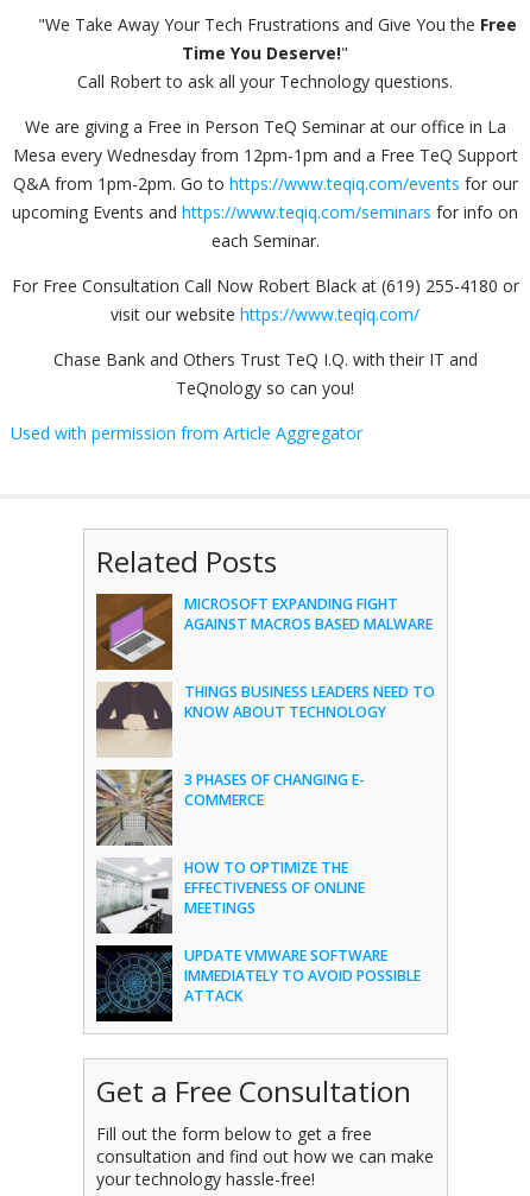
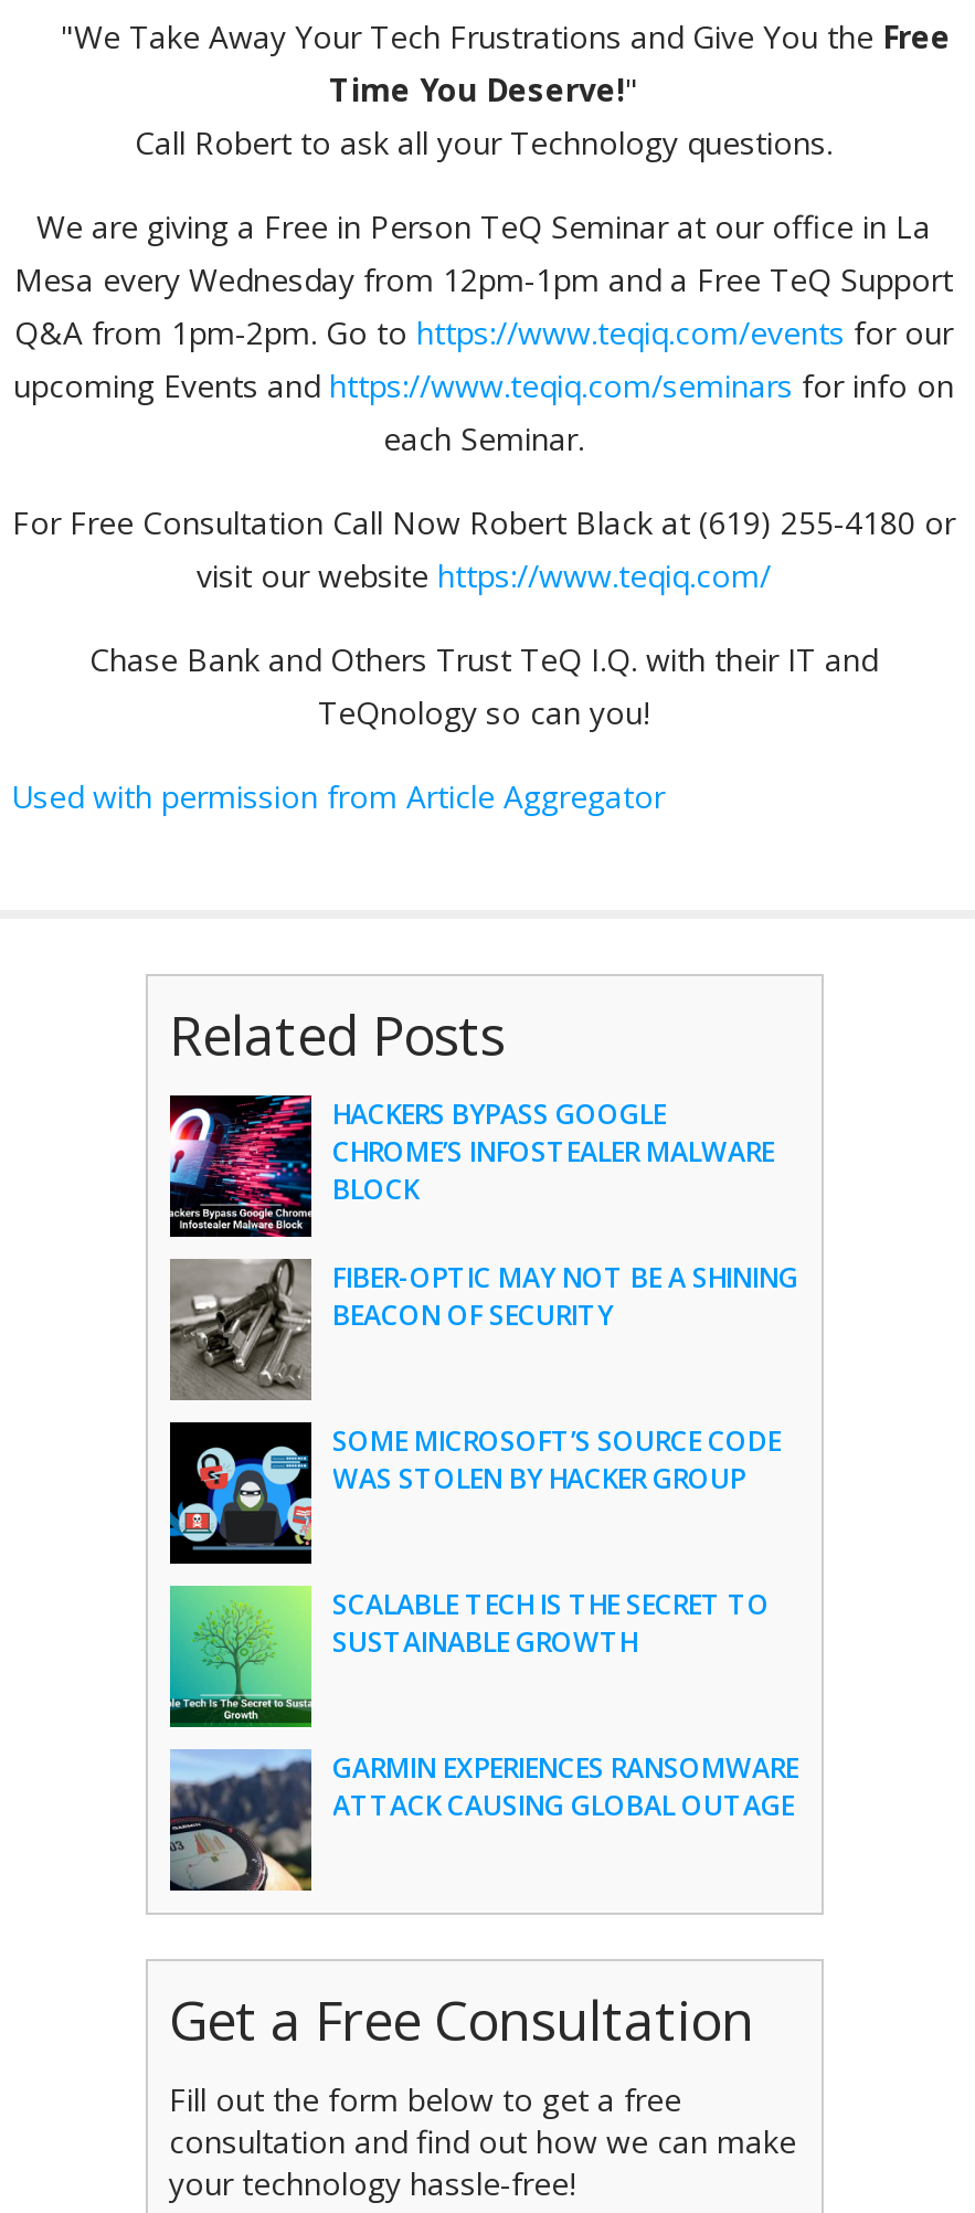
[95,593,432,671] [image] | MICROSOFT EXPANDING FIGHT | AGAINST MACROS BASED MALWARE -> [168,1093,774,1239] [image] | HACKERS BYPASS GOOGLE | CHROME’S INFOSTEALER MALWARE | BLOCK
[96,682,434,757] [image] | THINGS BUSINESS LEADERS NEED TO | KNOW ABOUT TECHNOLOGY -> [170,1257,798,1400] [image] | FIBER-OPTIC MAY NOT BE A SHINING | BEACON OF SECURITY
[95,768,364,847] [image] | 3 PHASES OF CHANGING E- | COMMERCE -> [168,1420,781,1566] [image] | SOME MICROSOFT’S SOURCE CODE | WAS STOLEN BY HACKER GROUP
[95,858,364,935] [image] | HOW TO OPTIMIZE THE | EFFECTIVENESS OF ONLINE | MEETINGS -> [168,1584,770,1729] [image] | SCALABLE TECH IS THE SECRET TO | SUSTAINABLE GROWTH
[95,944,420,1023] [image] | UPDATE VMWARE SOFTWARE | IMMEDIATELY TO AVOID POSSIBLE | ATTACK -> [170,1749,798,1893] [image] | GARMIN EXPERIENCES RANSOMWARE | ATTACK CAUSING GLOBAL OUTAGE

